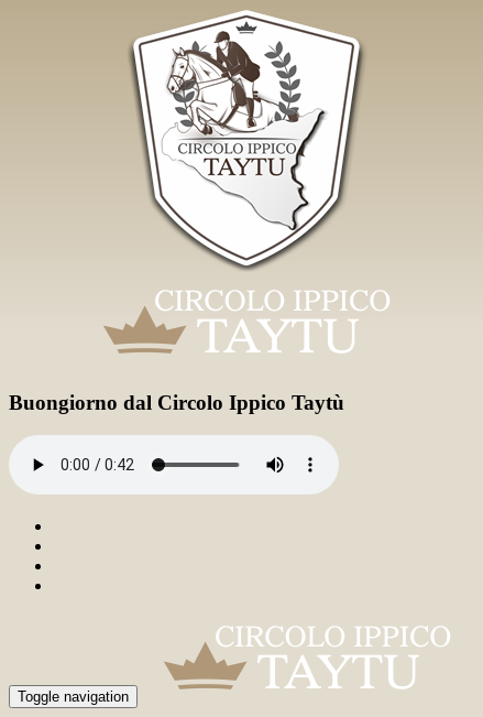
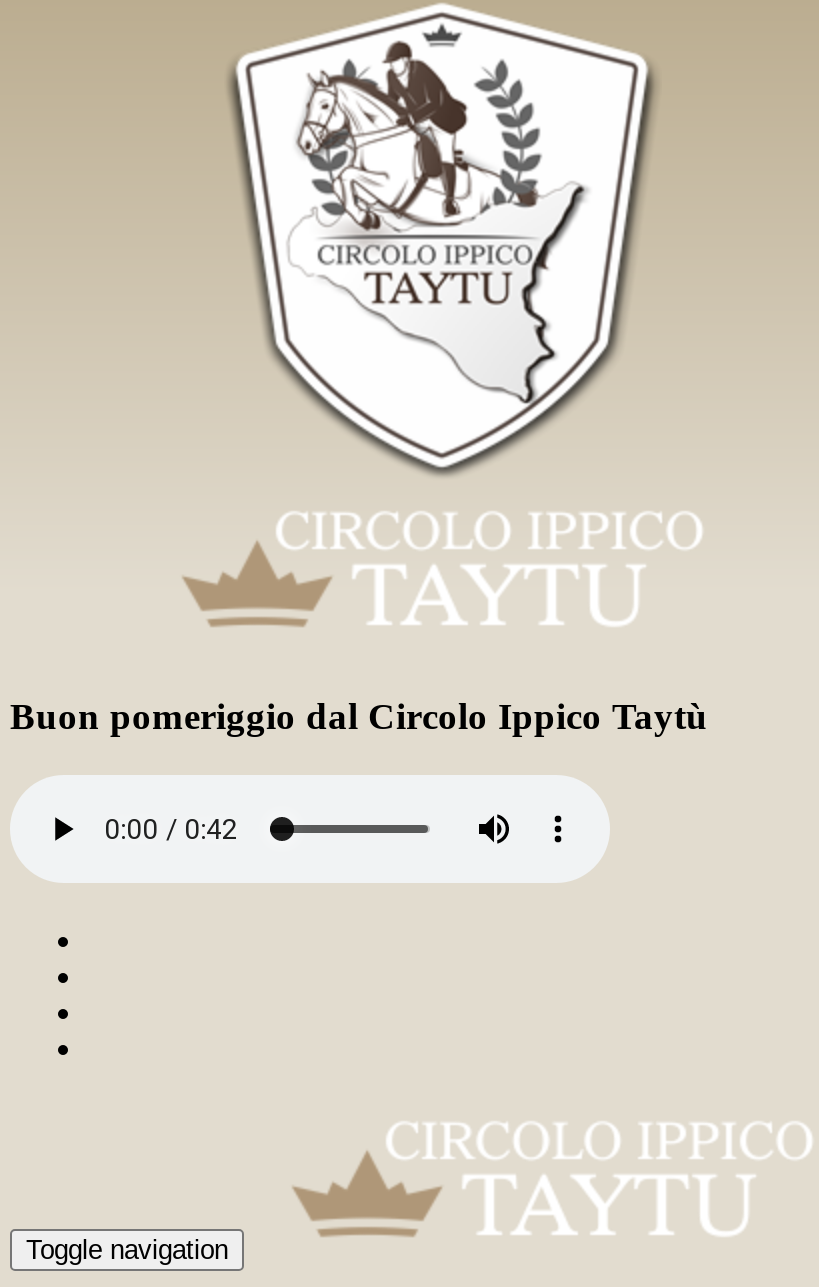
[9,391,344,414] Buongiorno dal Circolo Ippico Taytù -> [10,694,708,736] Buon pomeriggio dal Circolo Ippico Taytù

